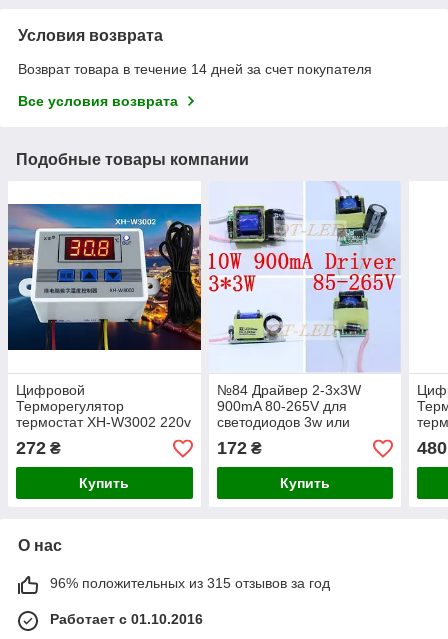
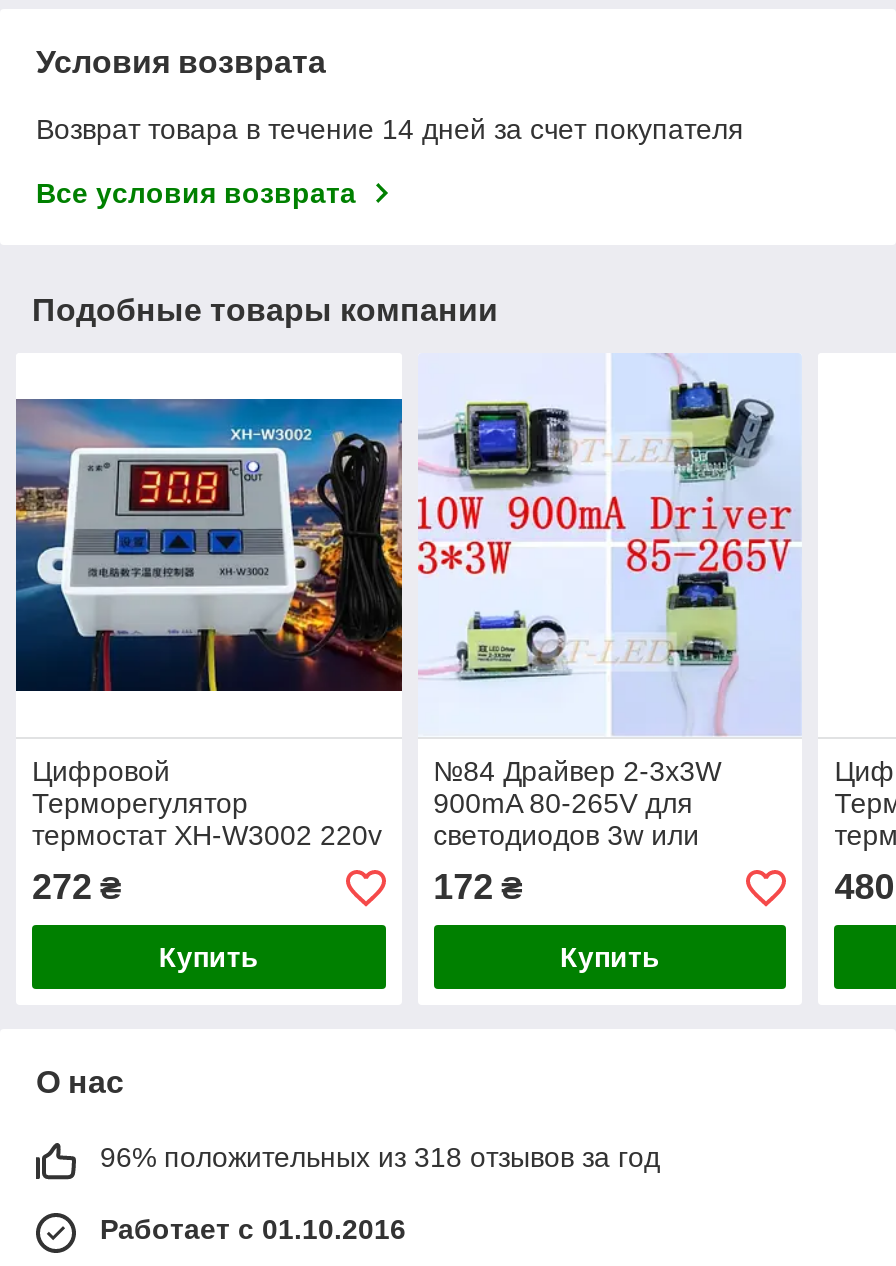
[50,575,330,591] 96% положительных из 315 отзывов за год -> [100,1141,660,1173] 96% положительных из 318 отзывов за год

